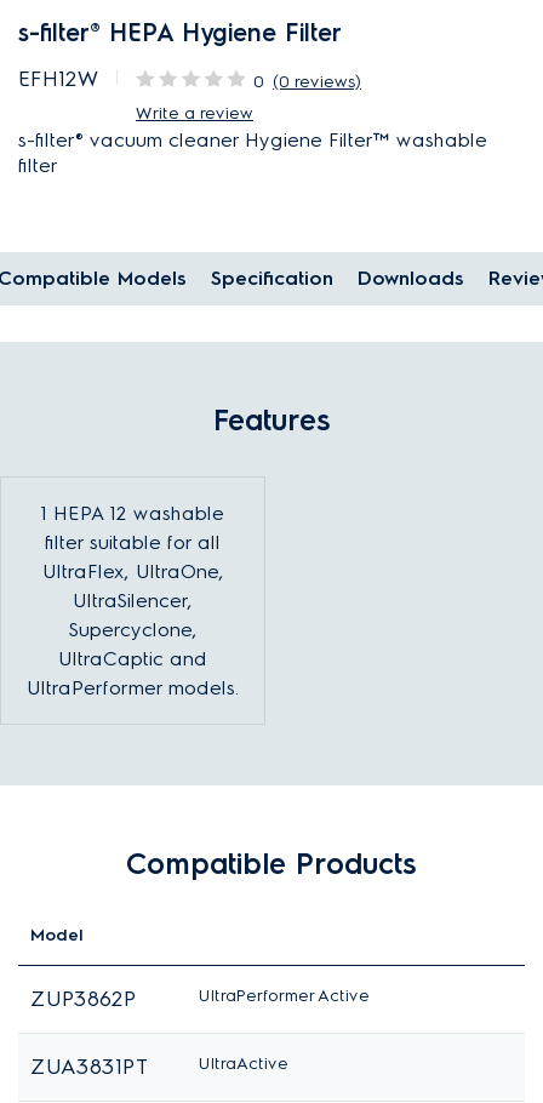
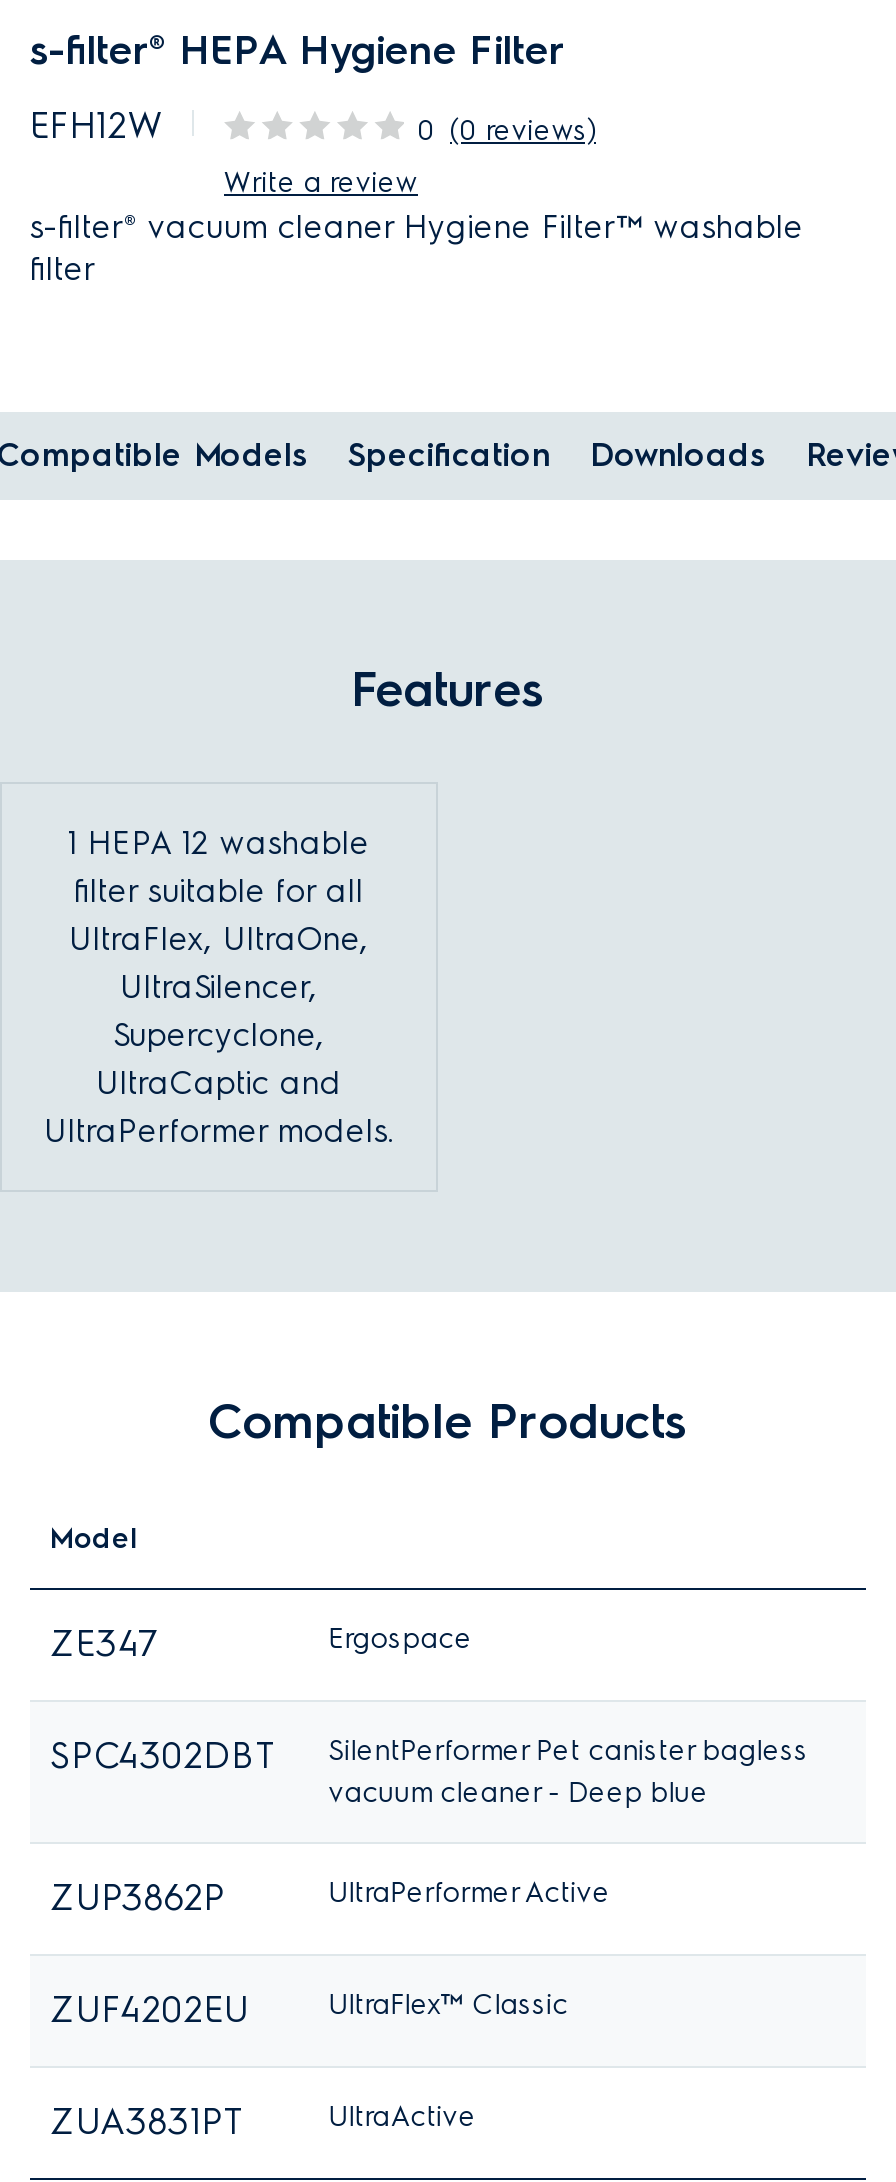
none -> [50,1622,809,1810] ZE347 | Ergospace | SPC4302DBT | SilentPerformer Pet canister bagless | vacuum cleaner - Deep blue
none -> [50,1988,569,2032] ZUF4202EU | UltraFlex™ Classic

